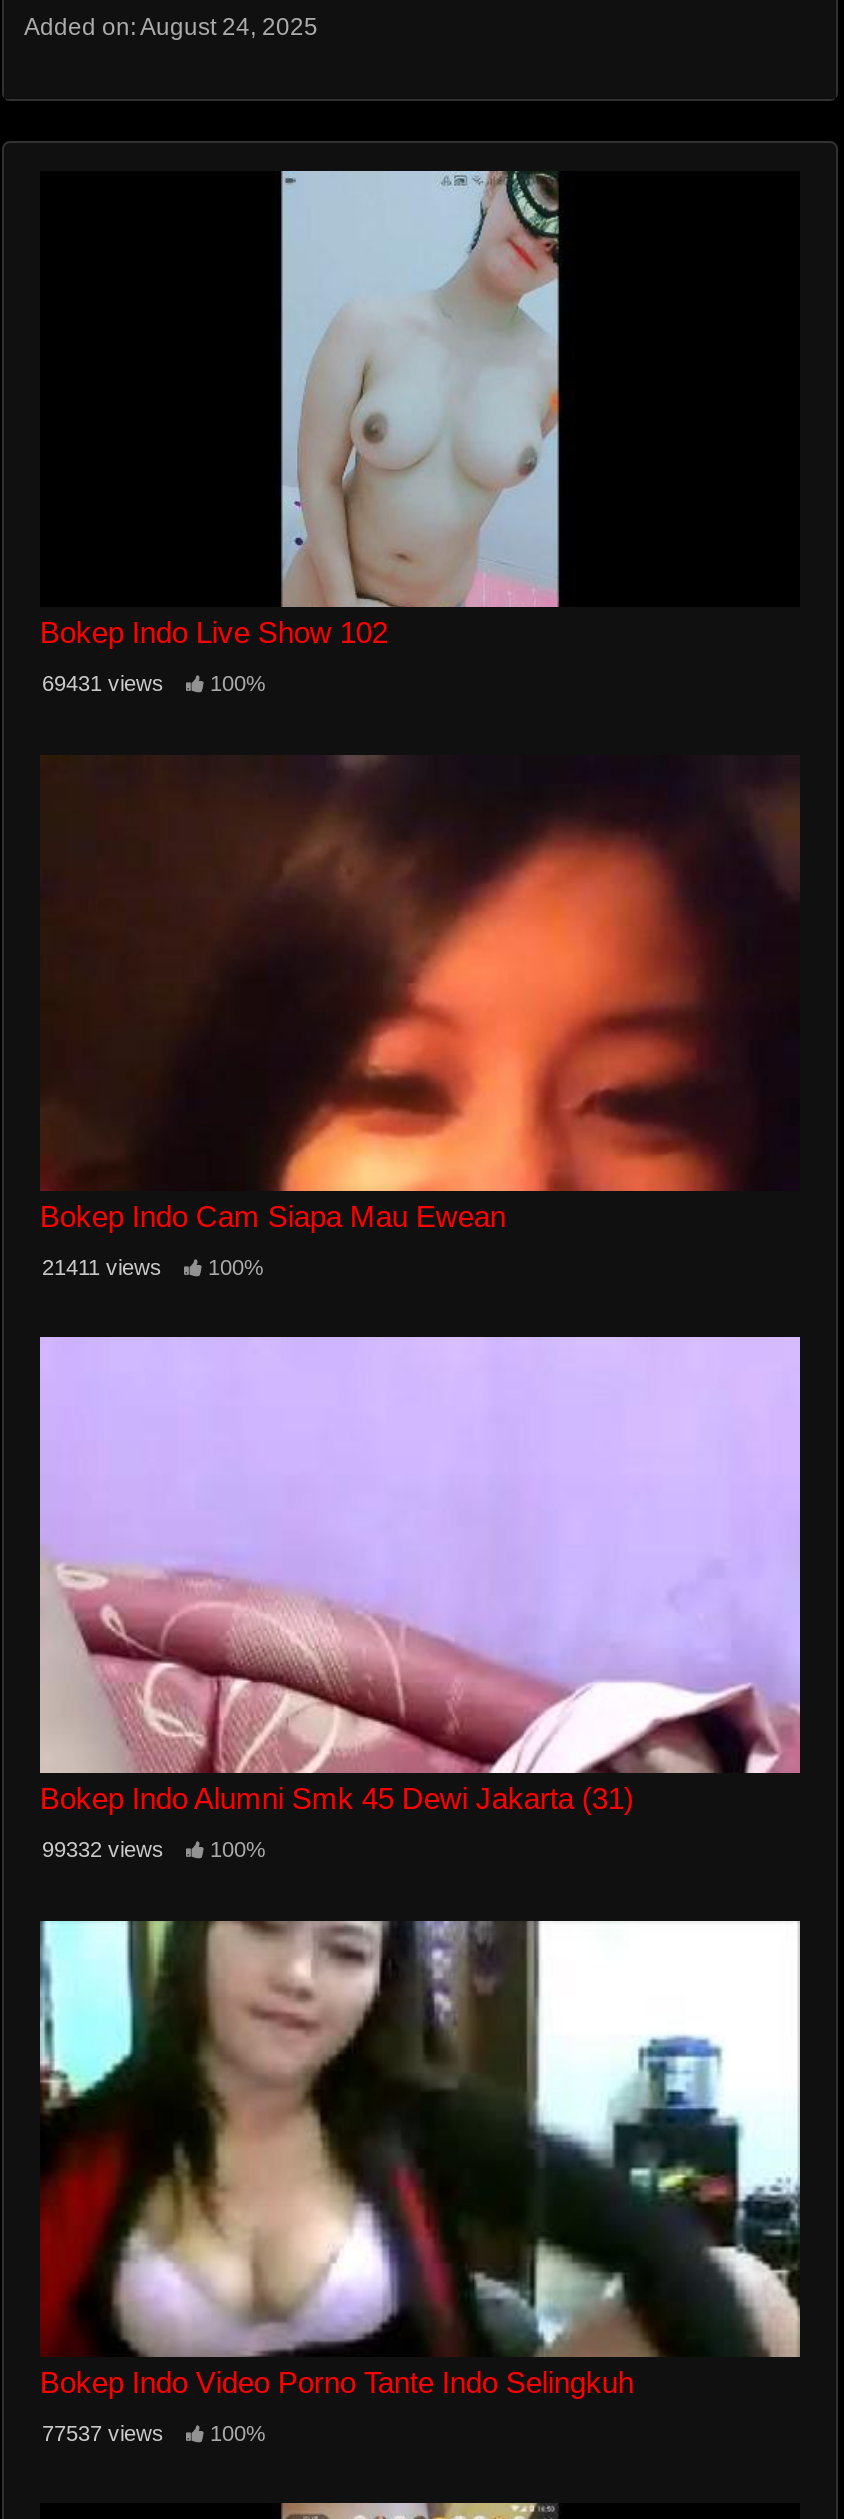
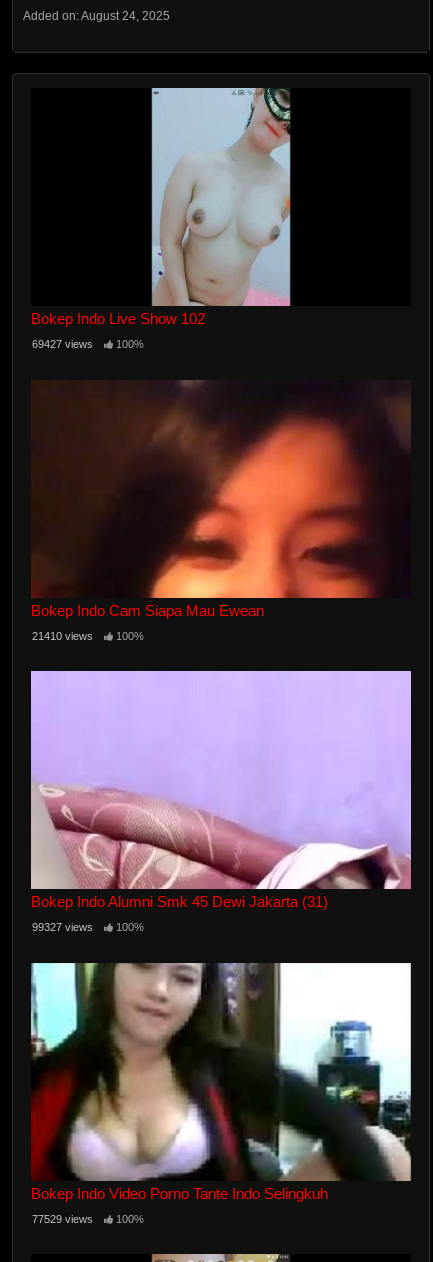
[42,671,266,695] 69431 views 100% -> [32,338,144,350] 69427 views 100%
[42,1254,264,1278] 21411 views 100% -> [32,630,144,642] 21410 views 100%
[42,1837,266,1861] 99332 views 100% -> [32,921,144,933] 99327 views 100%
[42,2420,266,2444] 77537 views 100% -> [32,1213,144,1225] 77529 views 100%

